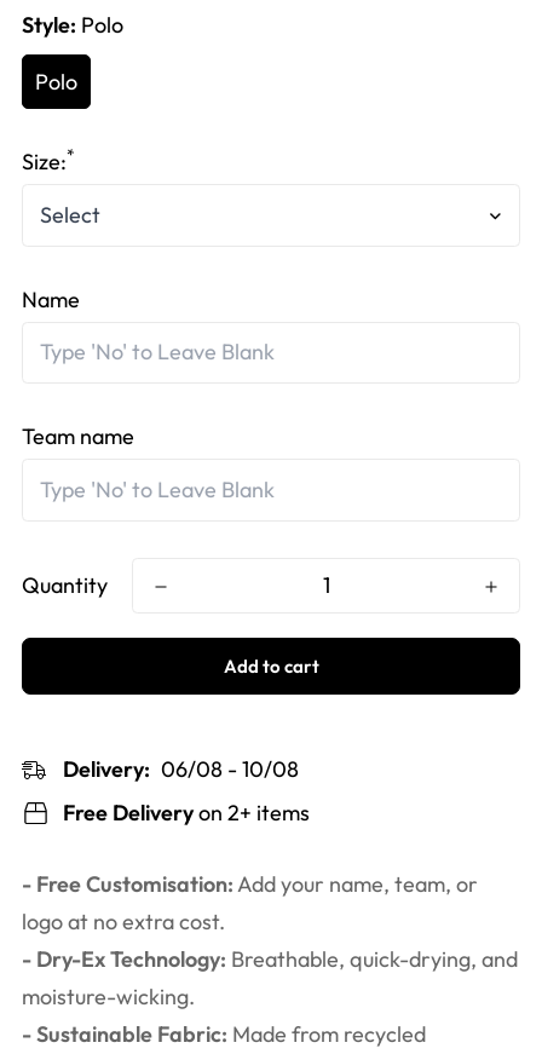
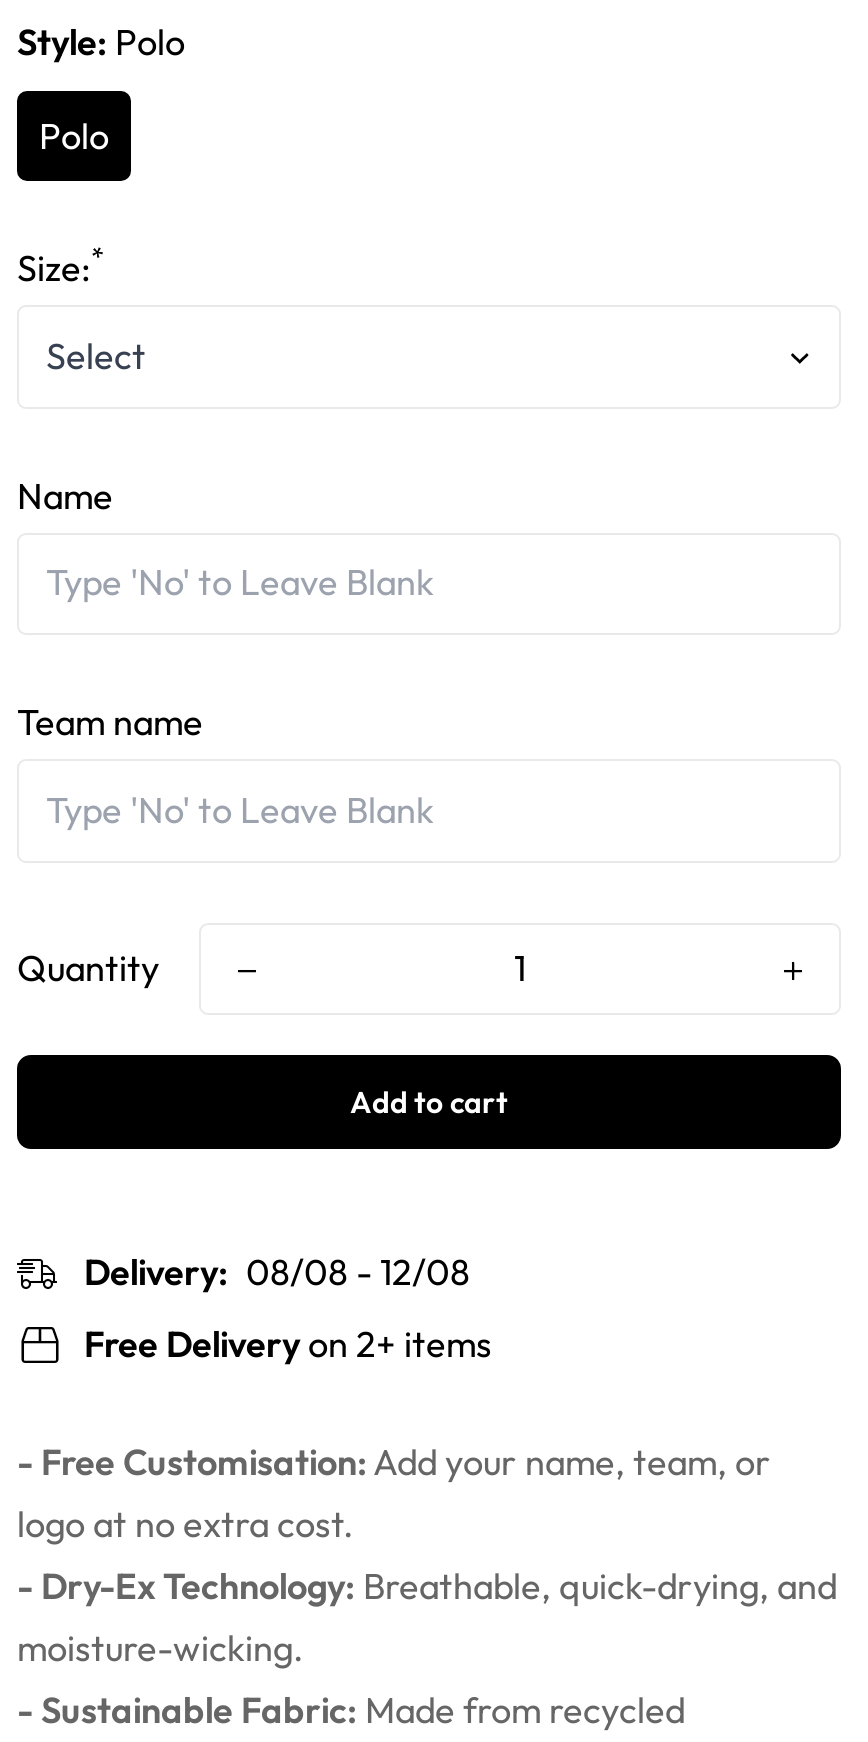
[62,755,298,783] Delivery: 06/08 - 10/08 -> [84,1249,470,1295] Delivery: 08/08 - 12/08

